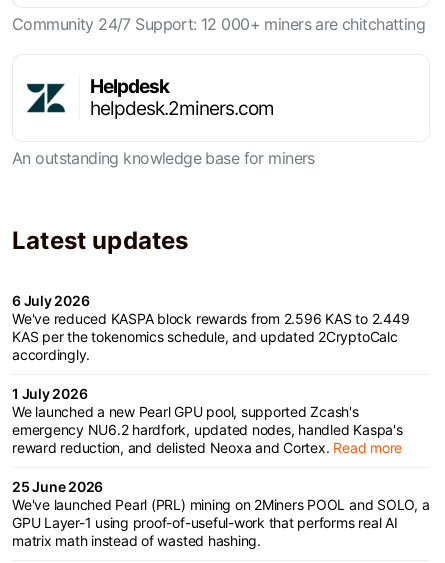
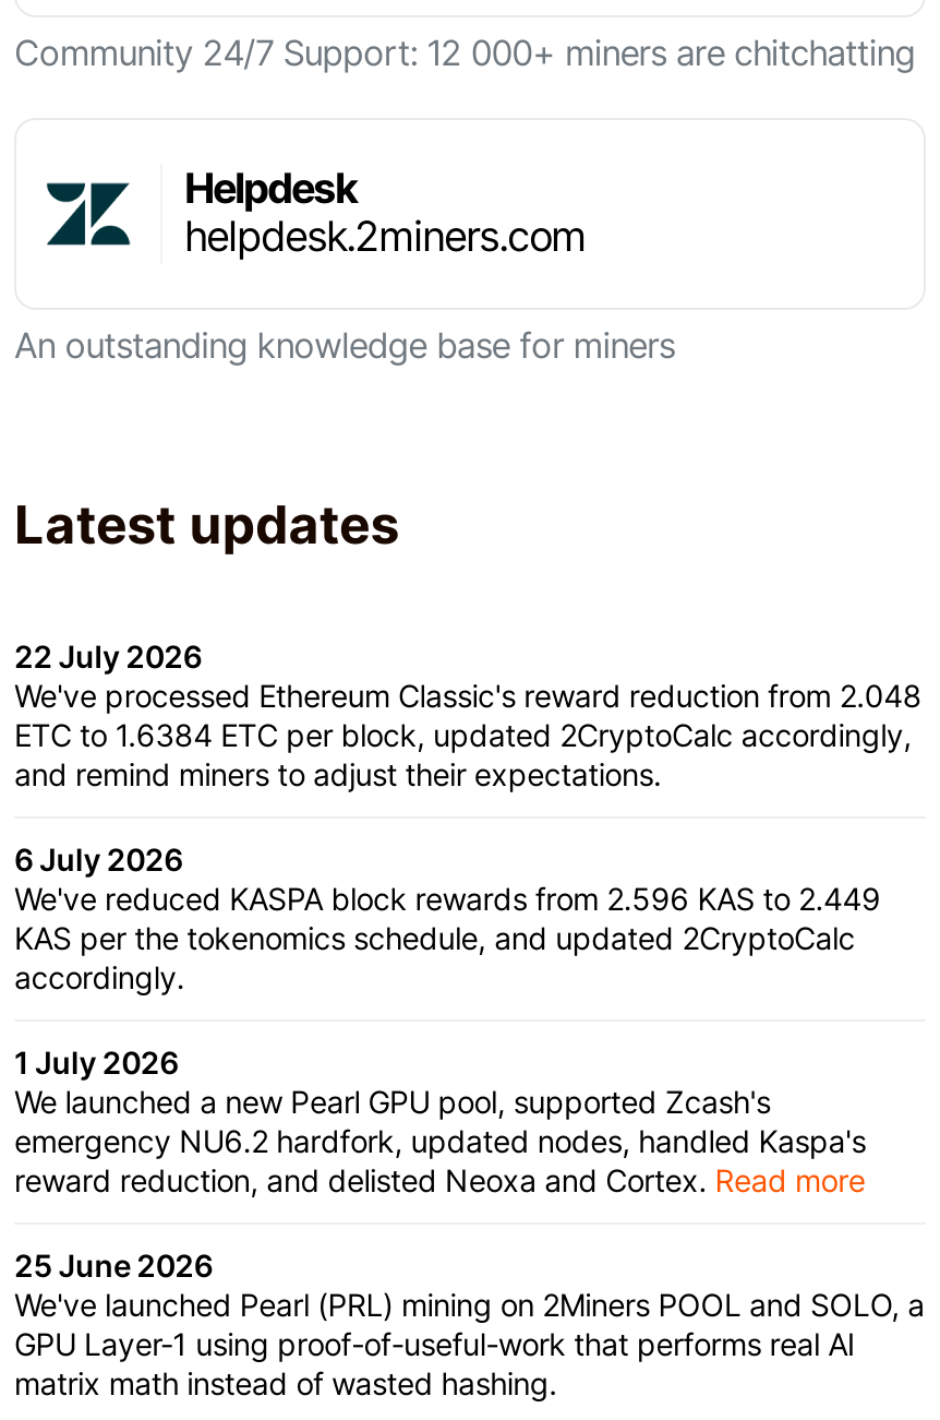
none -> [14,638,922,793] 22 July 2026 | We've processed Ethereum Classic's reward reduction from 2.048 | ETC to 1.6384 ETC per block, updated 2CryptoCalc accordingly, | and remind miners to adjust their expectations.

